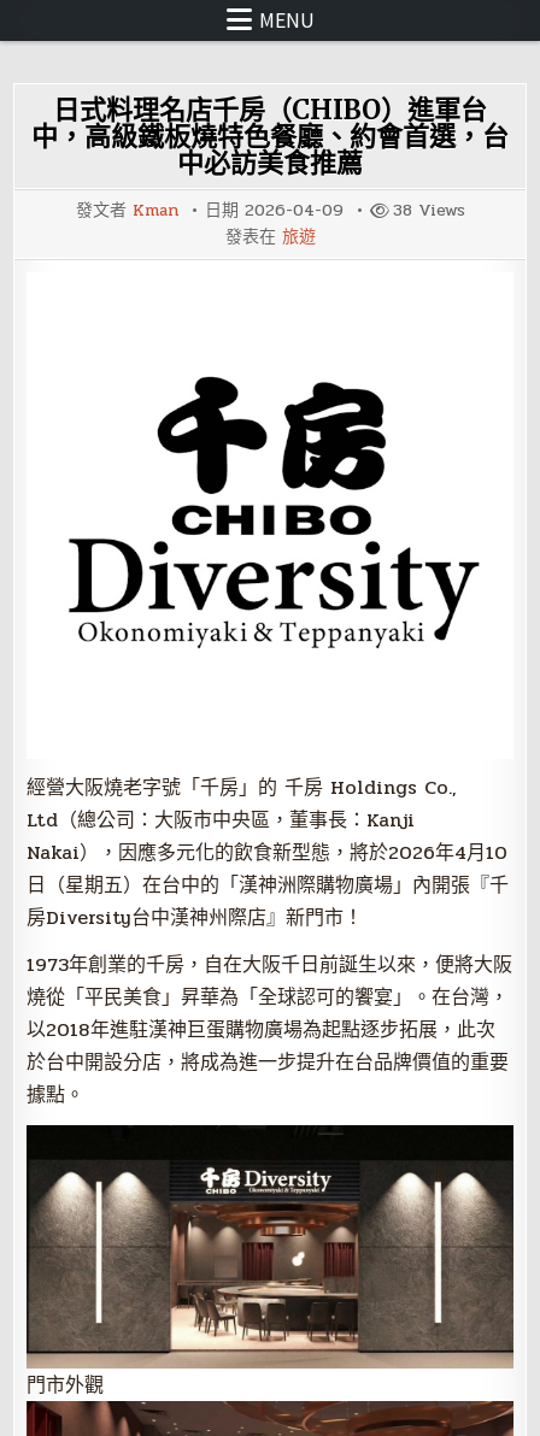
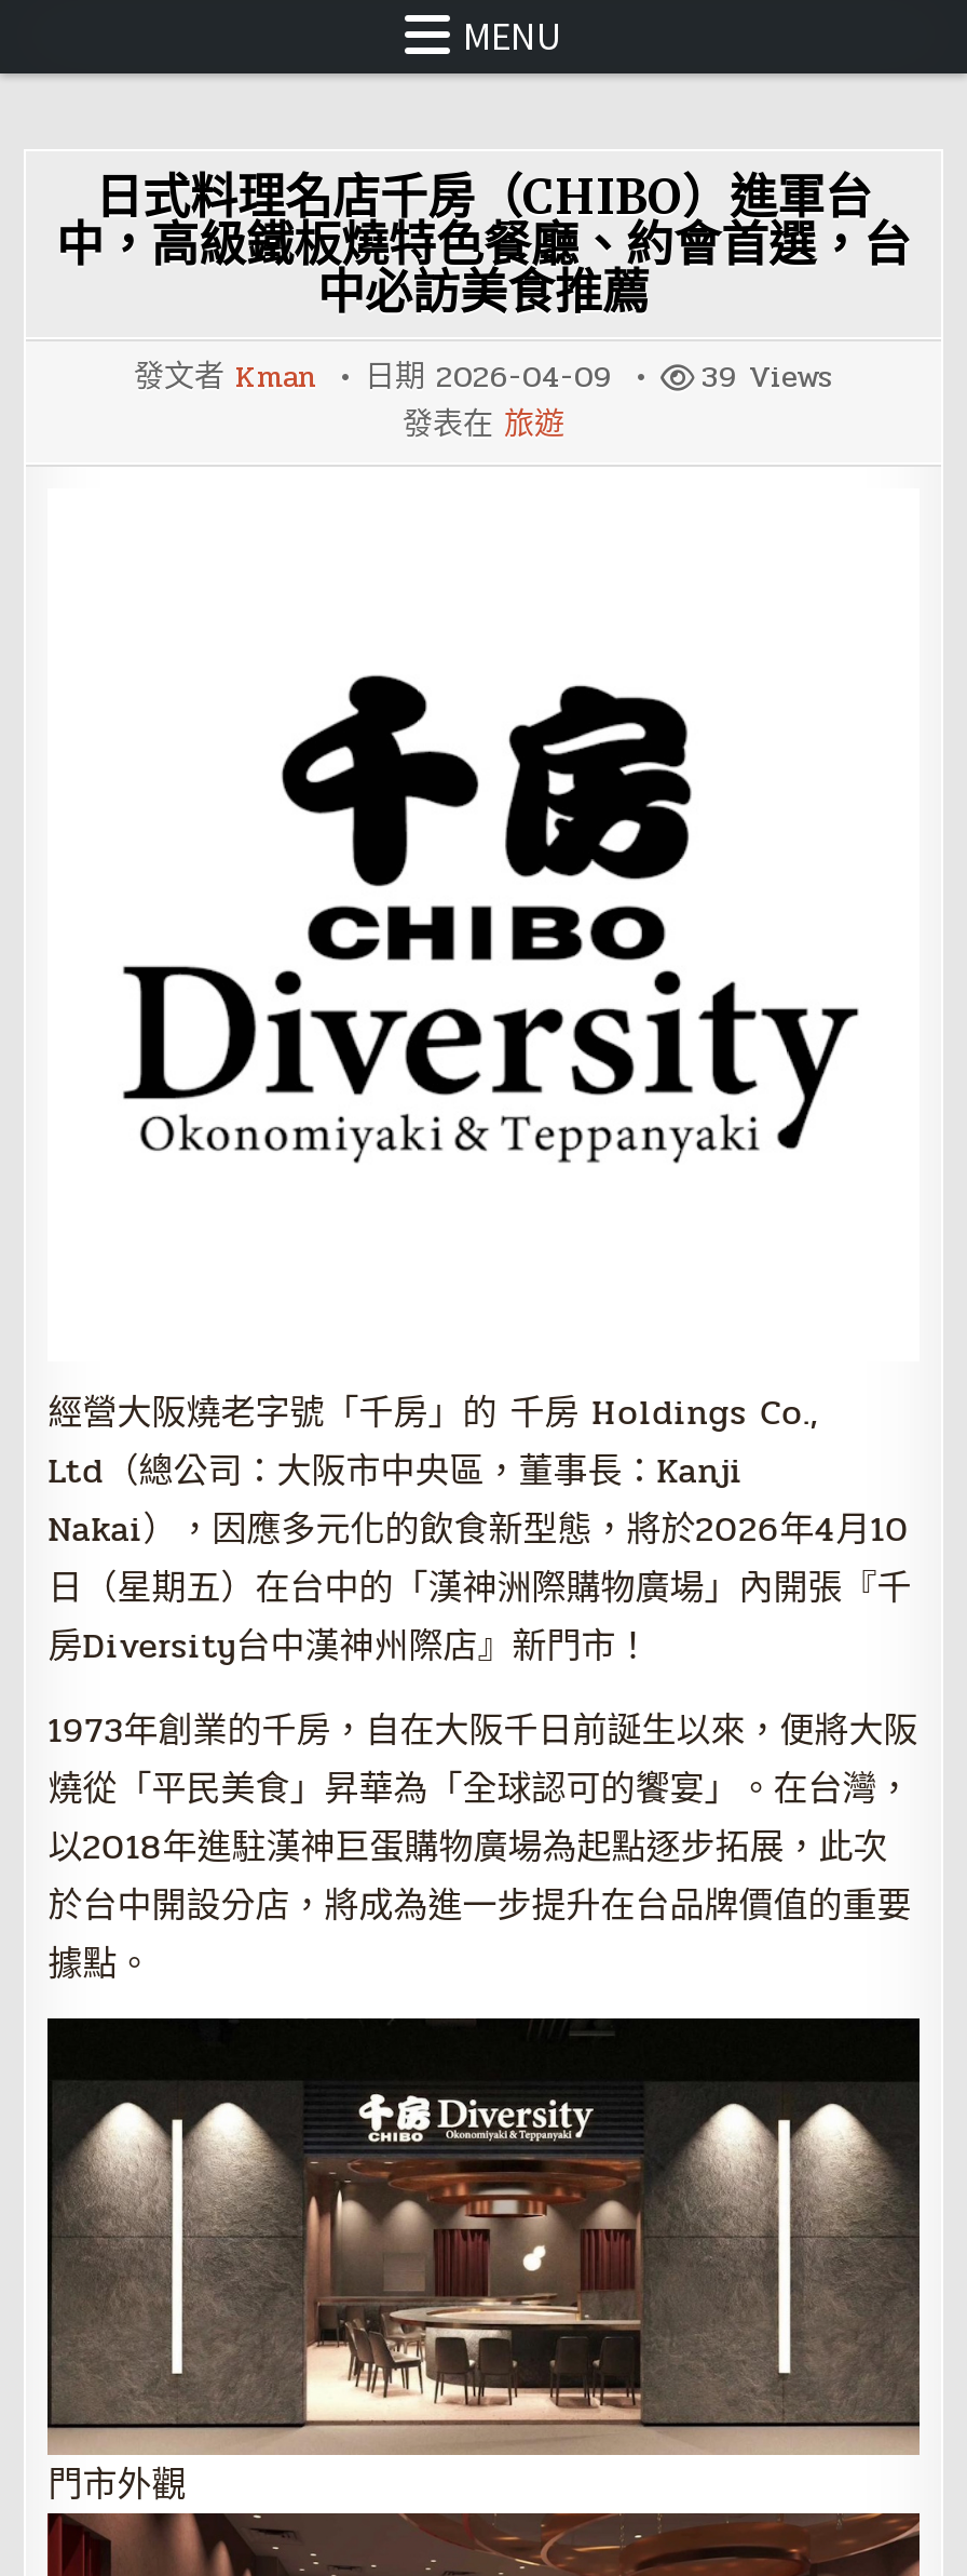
[75,198,465,223] 發文者Kman 日期2026-04-09 38 Views -> [134,354,833,400] 發文者Kman 日期2026-04-09 39 Views

